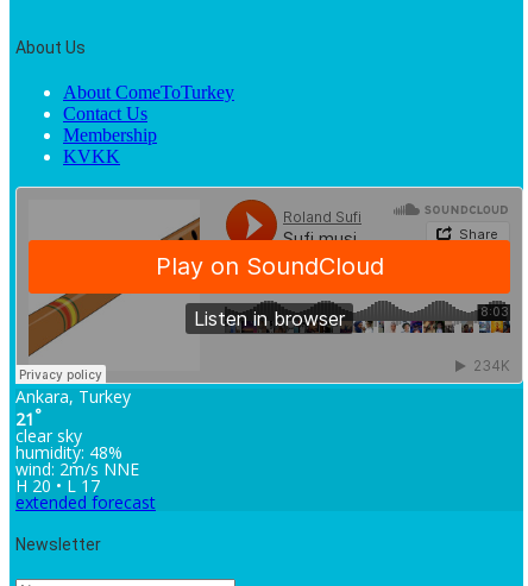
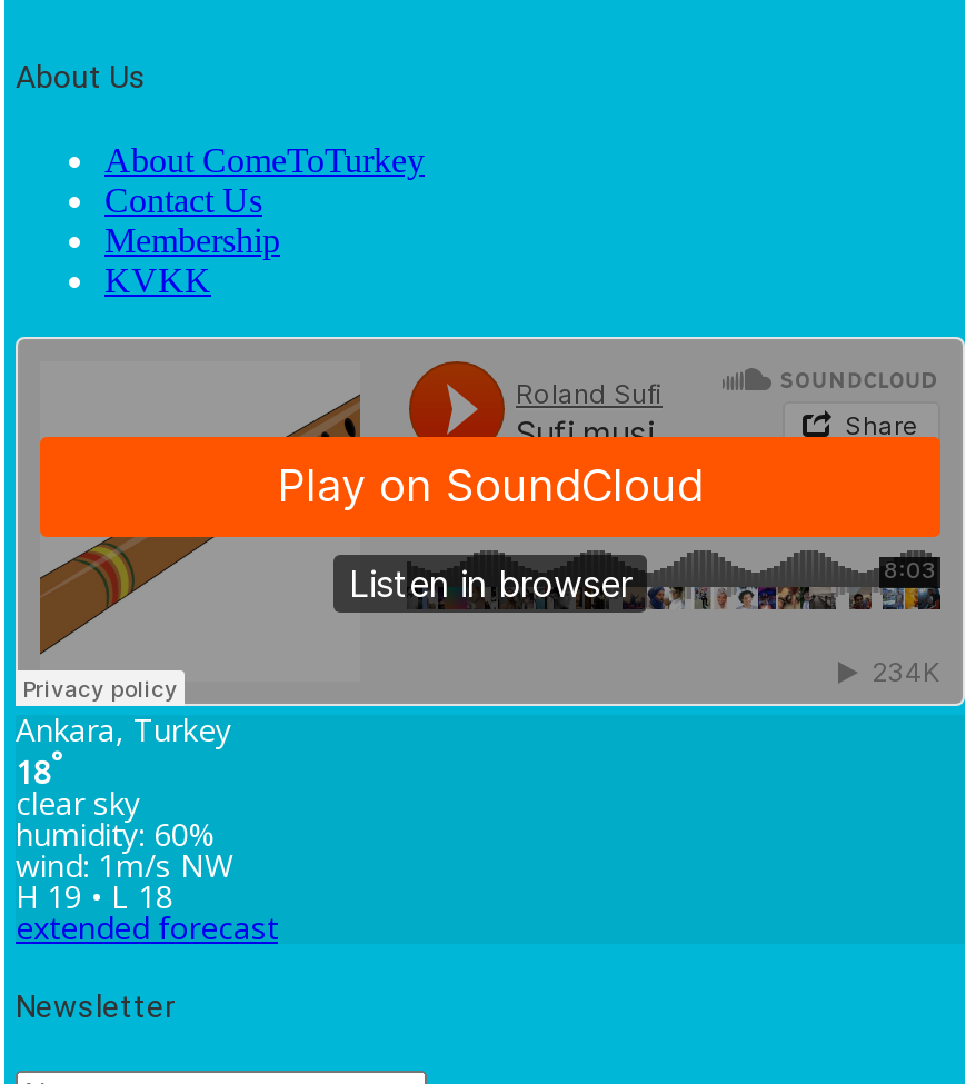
[15,404,42,430] 21° -> [16,744,64,792] 18°
[15,441,122,463] humidity: 48% -> [16,812,216,855] humidity: 60%
[15,457,139,480] wind: 2m/s NNE -> [16,843,233,886] wind: 1m/s NW
[15,474,100,497] H 20 • L 17 -> [16,875,173,917] H 19 • L 18

